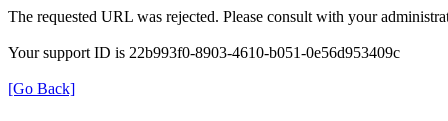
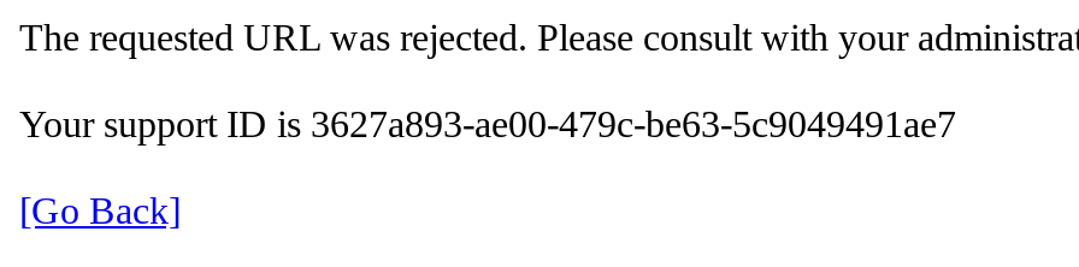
[8,44,400,61] Your support ID is 22b993f0-8903-4610-b051-0e56d953409c -> [19,103,956,144] Your support ID is 3627a893-ae00-479c-be63-5c9049491ae7

